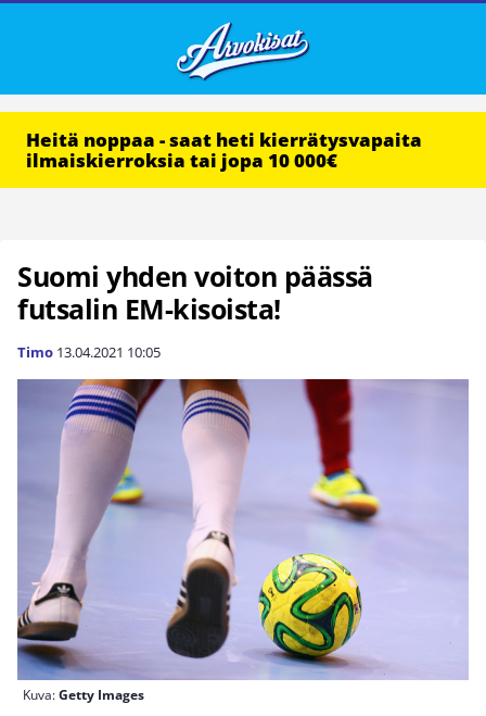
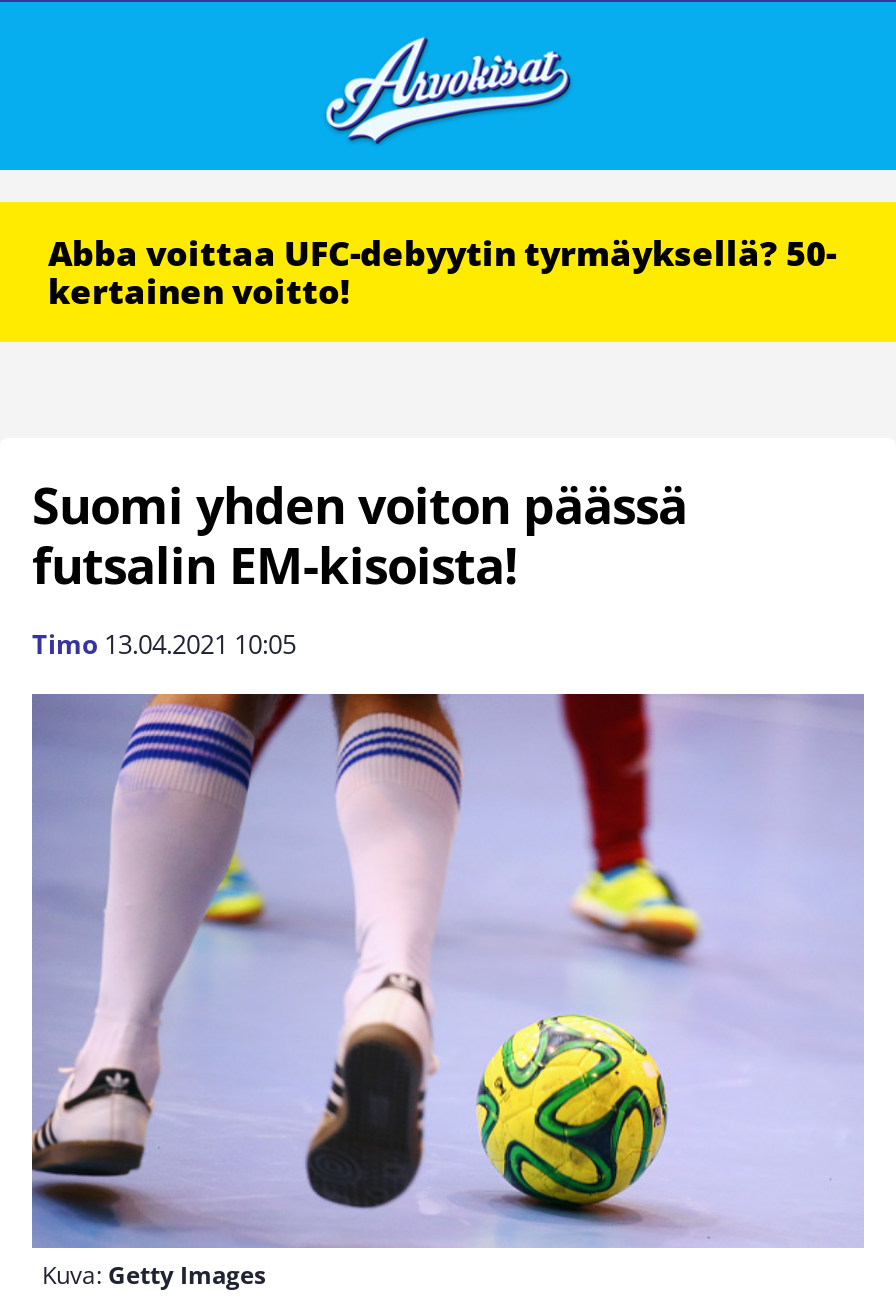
[26,127,422,173] Heitä noppaa - saat heti kierrätysvapaita | ilmaiskierroksia tai jopa 10 000€ -> [48,230,836,314] Abba voittaa UFC-debyytin tyrmäyksellä? 50- | kertainen voitto!

